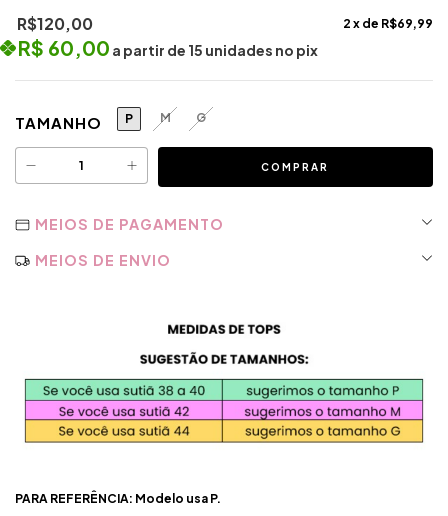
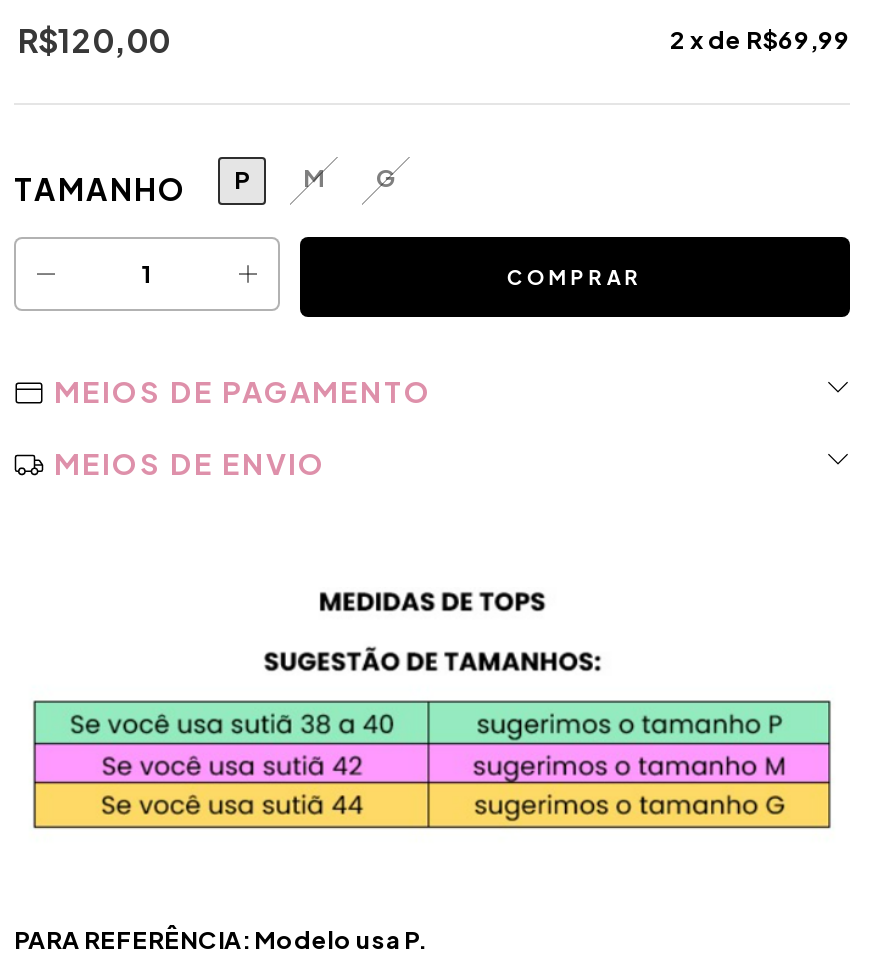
[18,35,318,60] R$ 60,00 a partir de 15 unidades no pix -> none

